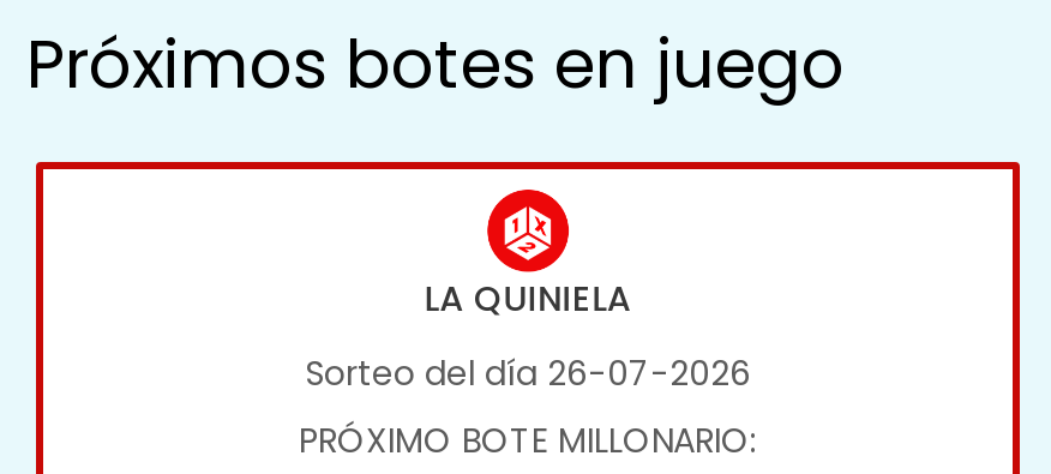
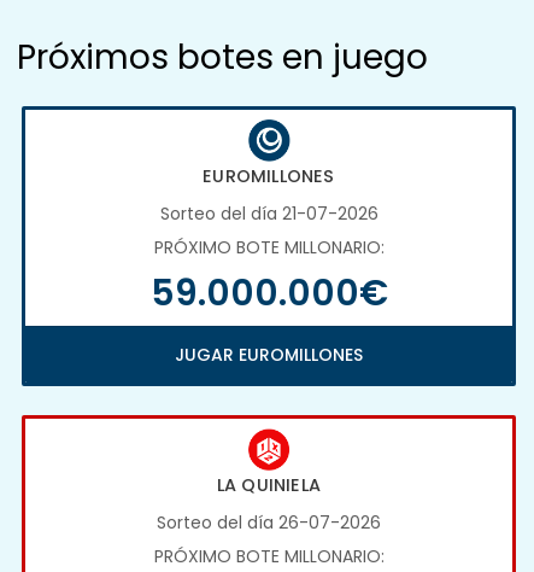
none -> [20,105,517,387] [image] | EUROMILLONES | Sorteo del día 21-07-2026 | PRÓXIMO BOTE MILLONARIO: | 59.000.000€ | JUGAR EUROMILLONES

